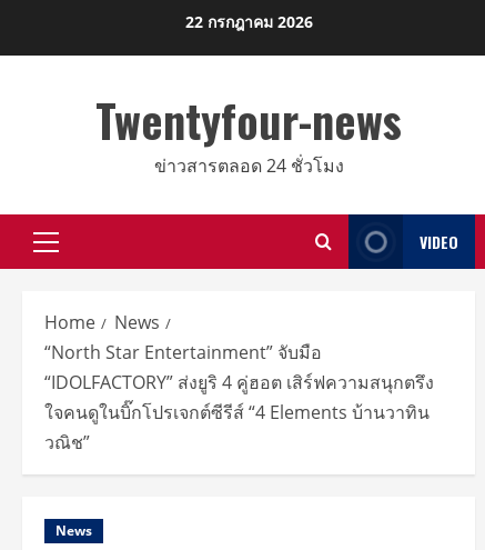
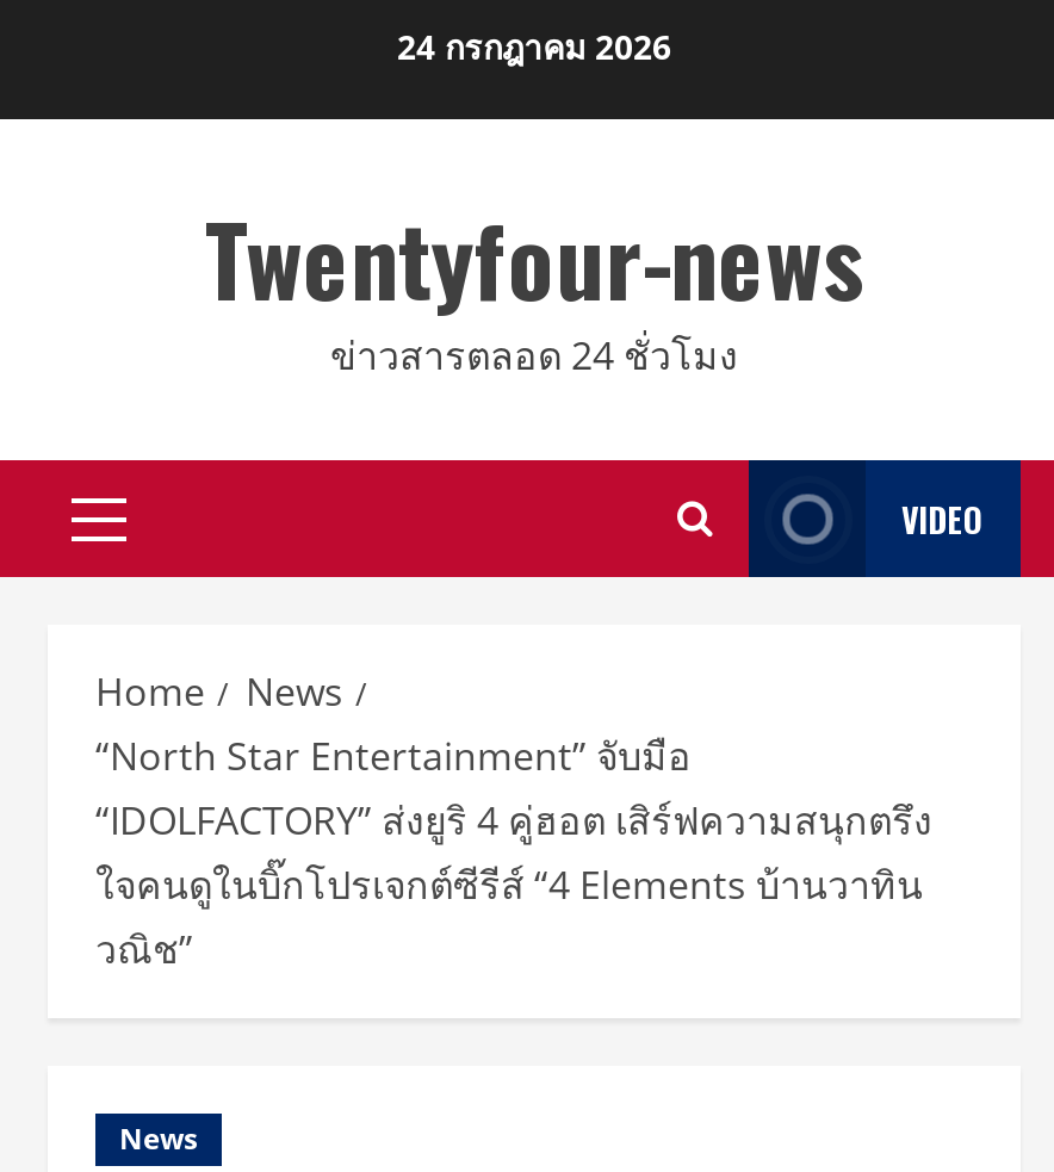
[185,11,312,32] 22 กรกฎาคม 2026 -> [397,23,671,69] 24 กรกฎาคม 2026

